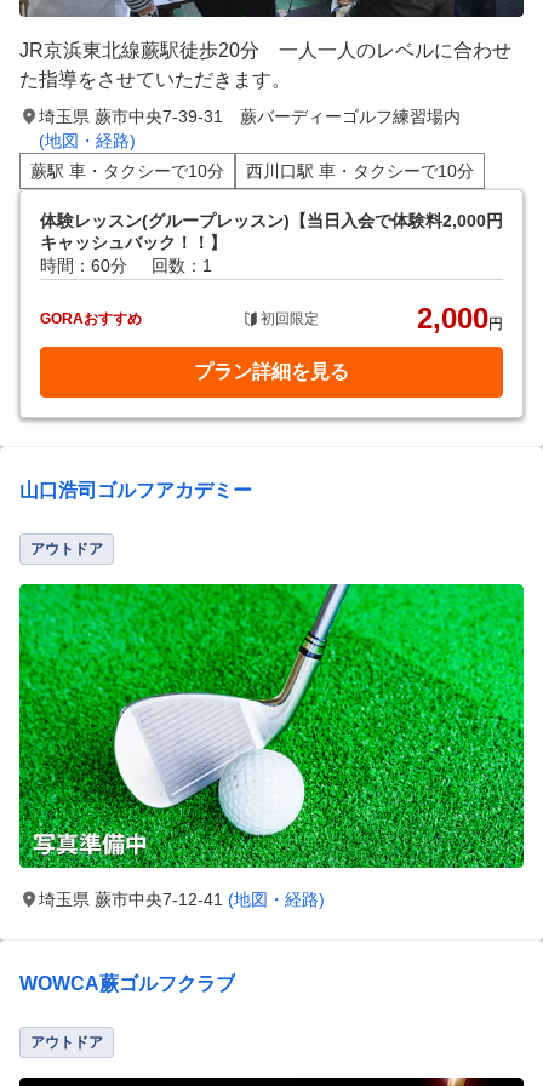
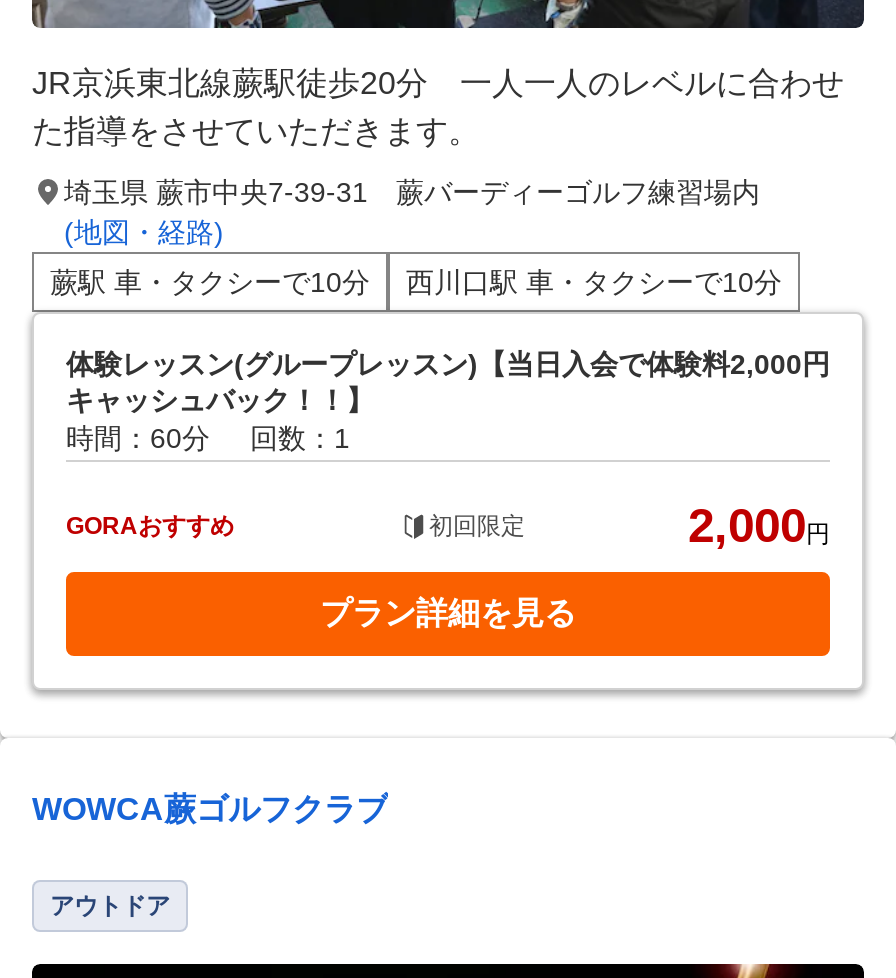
[19,480,252,558] 山口浩司ゴルフアカデミー | アウトドア -> none
[18,583,525,909] [image] | 埼玉県 蕨市中央7-12-41 (地図・経路) -> none

